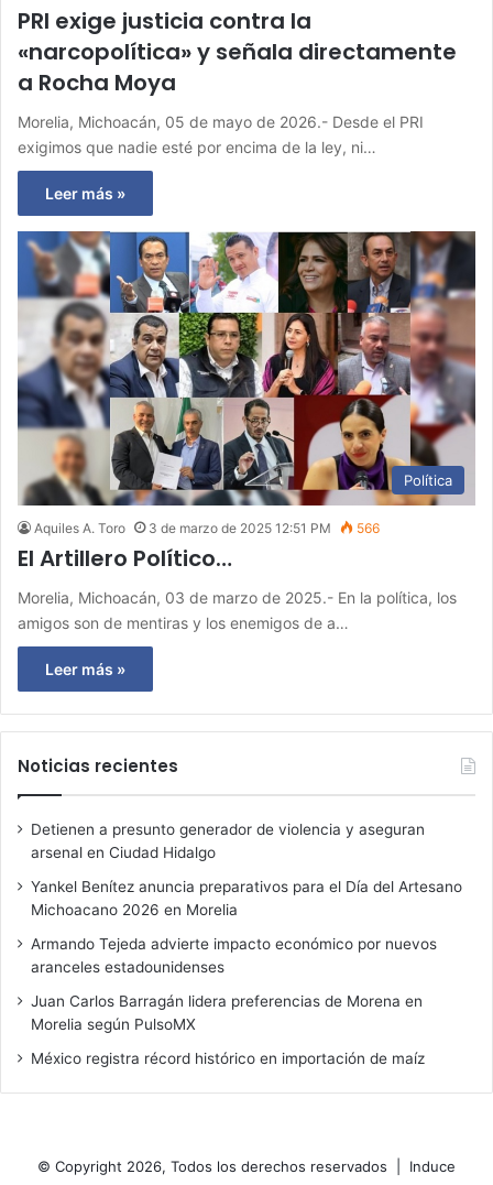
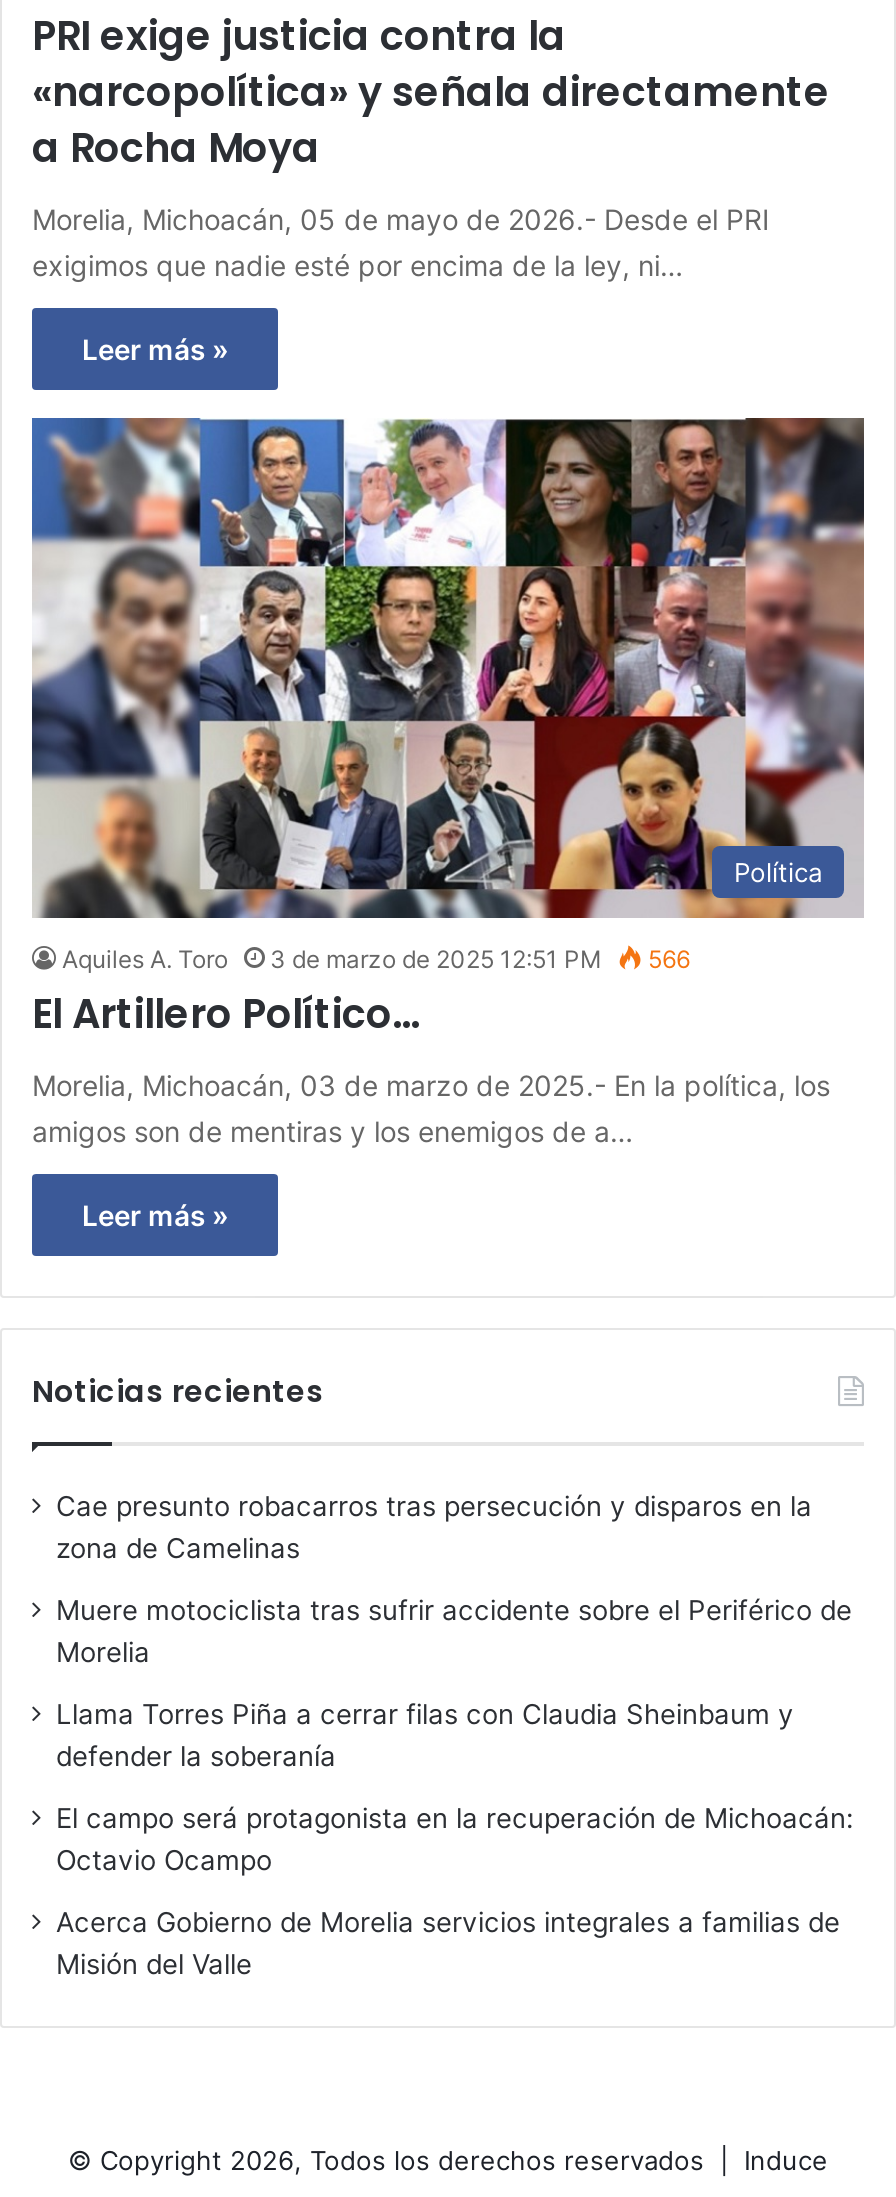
[31,821,425,861] Detienen a presunto generador de violencia y aseguran | arsenal en Ciudad Hidalgo -> [56,1490,812,1564] Cae presunto robacarros tras persecución y disparos en la | zona de Camelinas
[31,878,462,919] Yankel Benítez anuncia preparativos para el Día del Artesano | Michoacano 2026 en Morelia -> [56,1594,852,1668] Muere motociclista tras sufrir accidente sobre el Periférico de | Morelia
[31,935,437,976] Armando Tejeda advierte impacto económico por nuevos | aranceles estadounidenses -> [56,1698,794,1772] Llama Torres Piña a cerrar filas con Claudia Sheinbaum y | defender la soberanía
[31,992,423,1033] Juan Carlos Barragán lidera preferencias de Morena en | Morelia según PulsoMX -> [56,1802,854,1876] El campo será protagonista en la recuperación de Michoacán: | Octavio Ocampo
[31,1050,425,1067] México registra récord histórico en importación de maíz -> [56,1906,840,1980] Acerca Gobierno de Morelia servicios integrales a familias de | Misión del Valle

